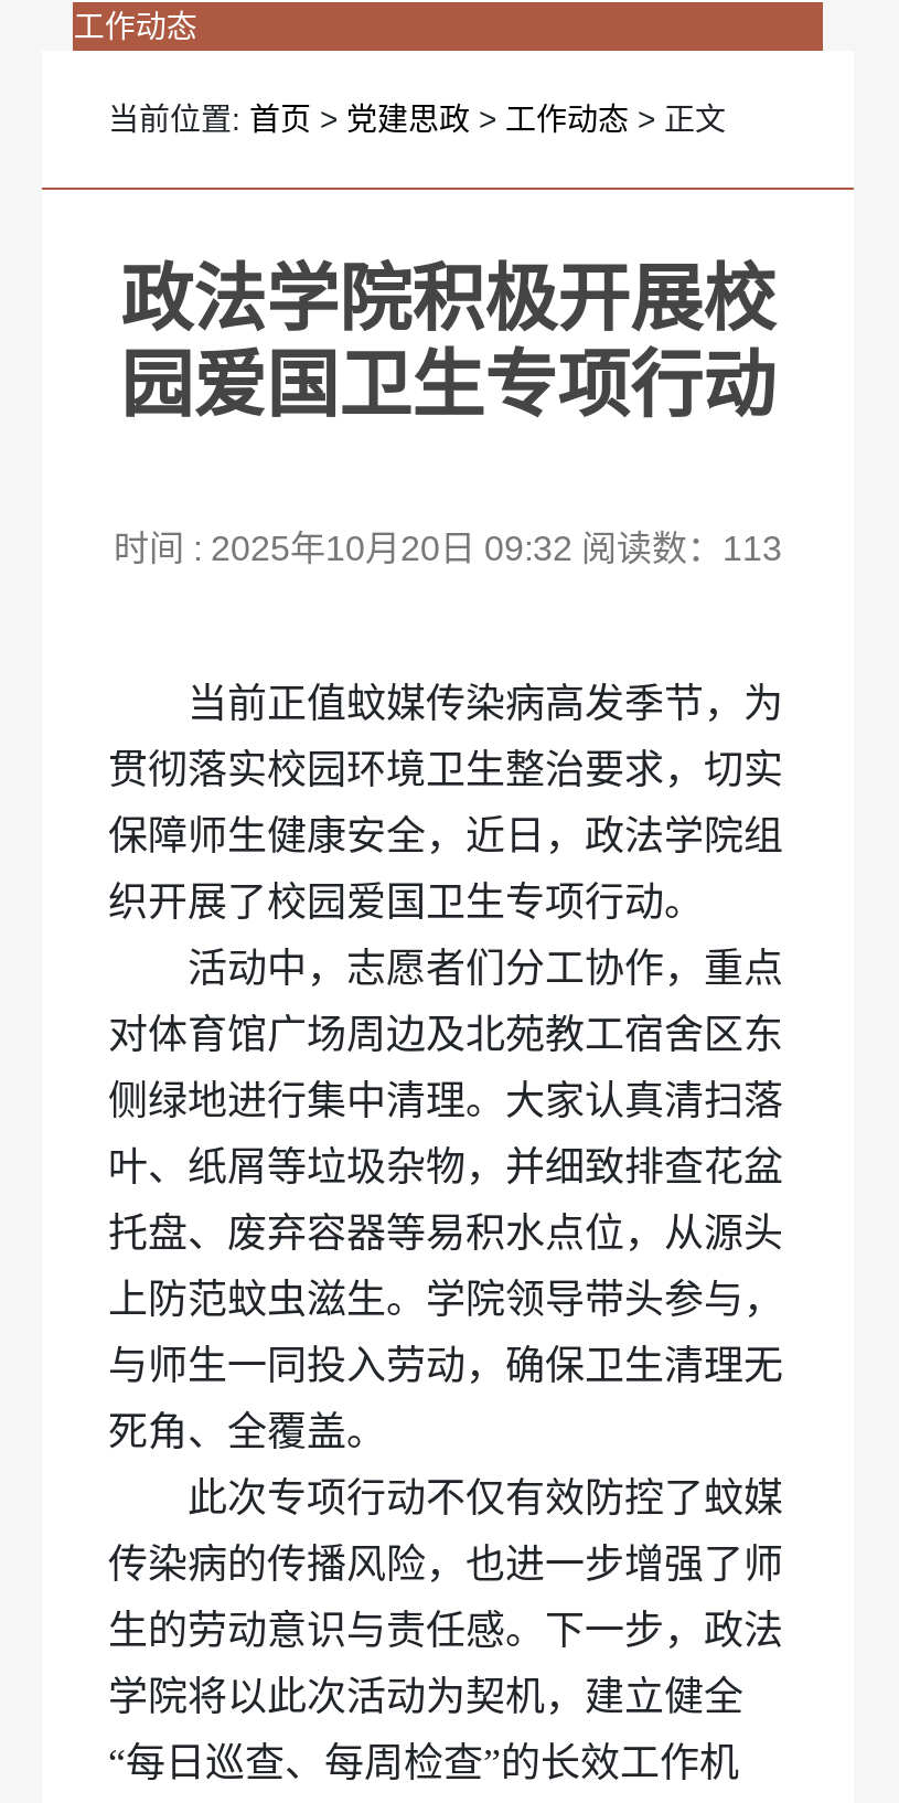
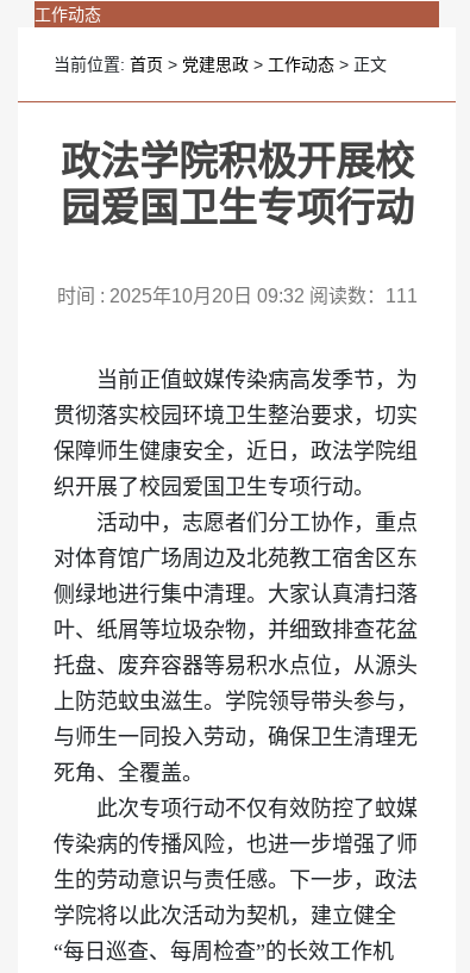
[114,530,782,567] 时间 : 2025年10月20日 09:32阅读数：113 -> [57,286,417,306] 时间 : 2025年10月20日 09:32阅读数：111

